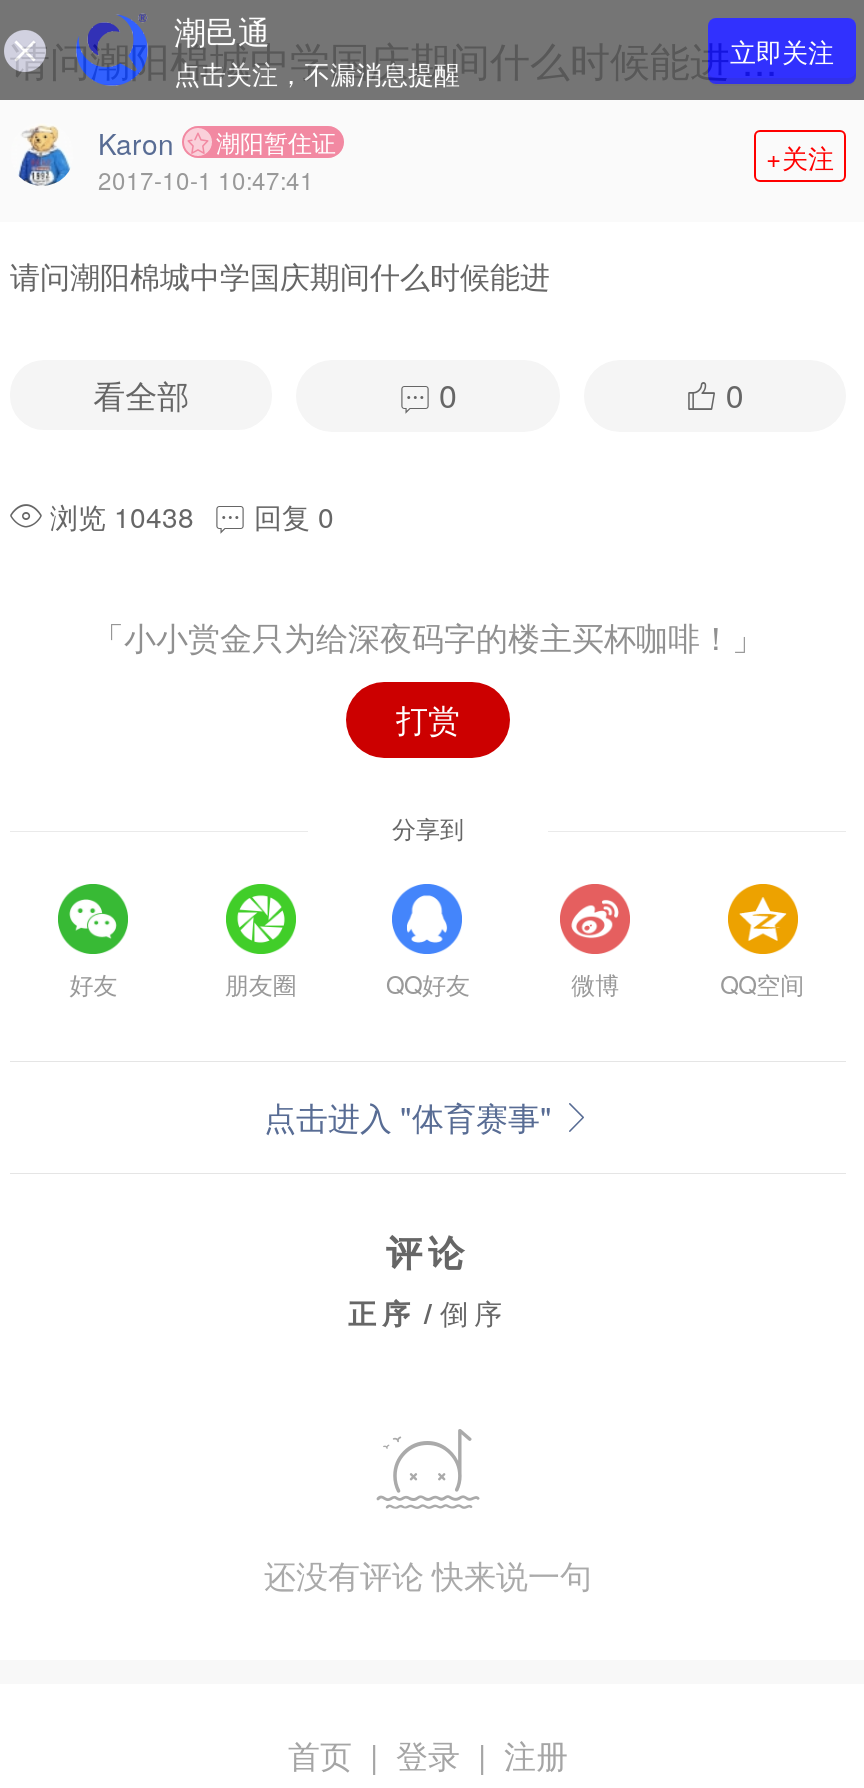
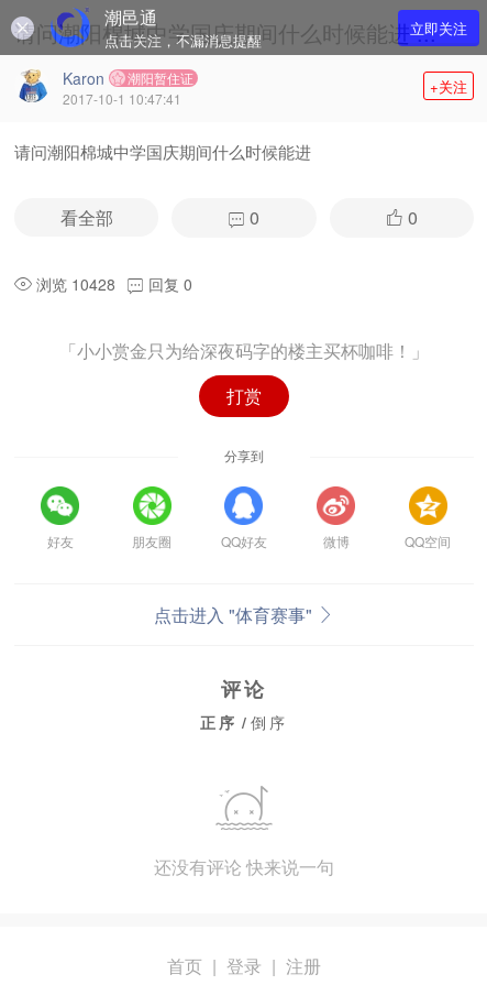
[42,497,334,537] 浏览 10438 回复 0 -> [32,273,192,295] 浏览 10428 回复 0

